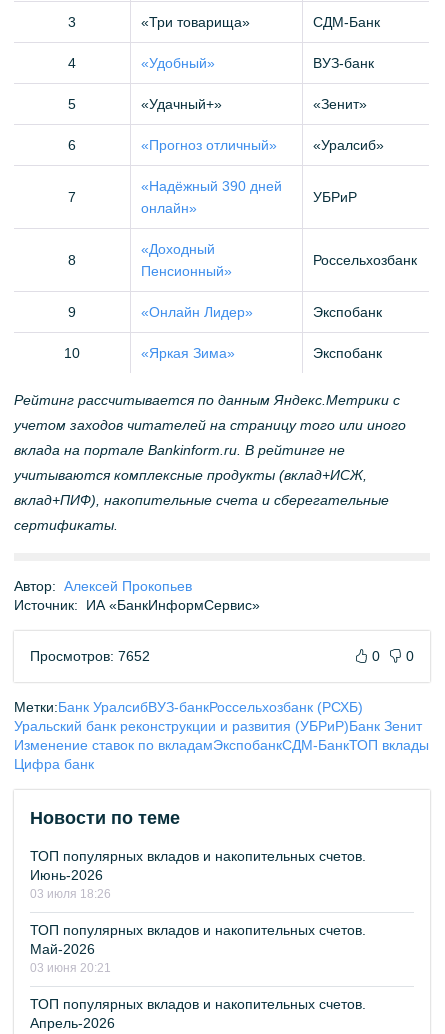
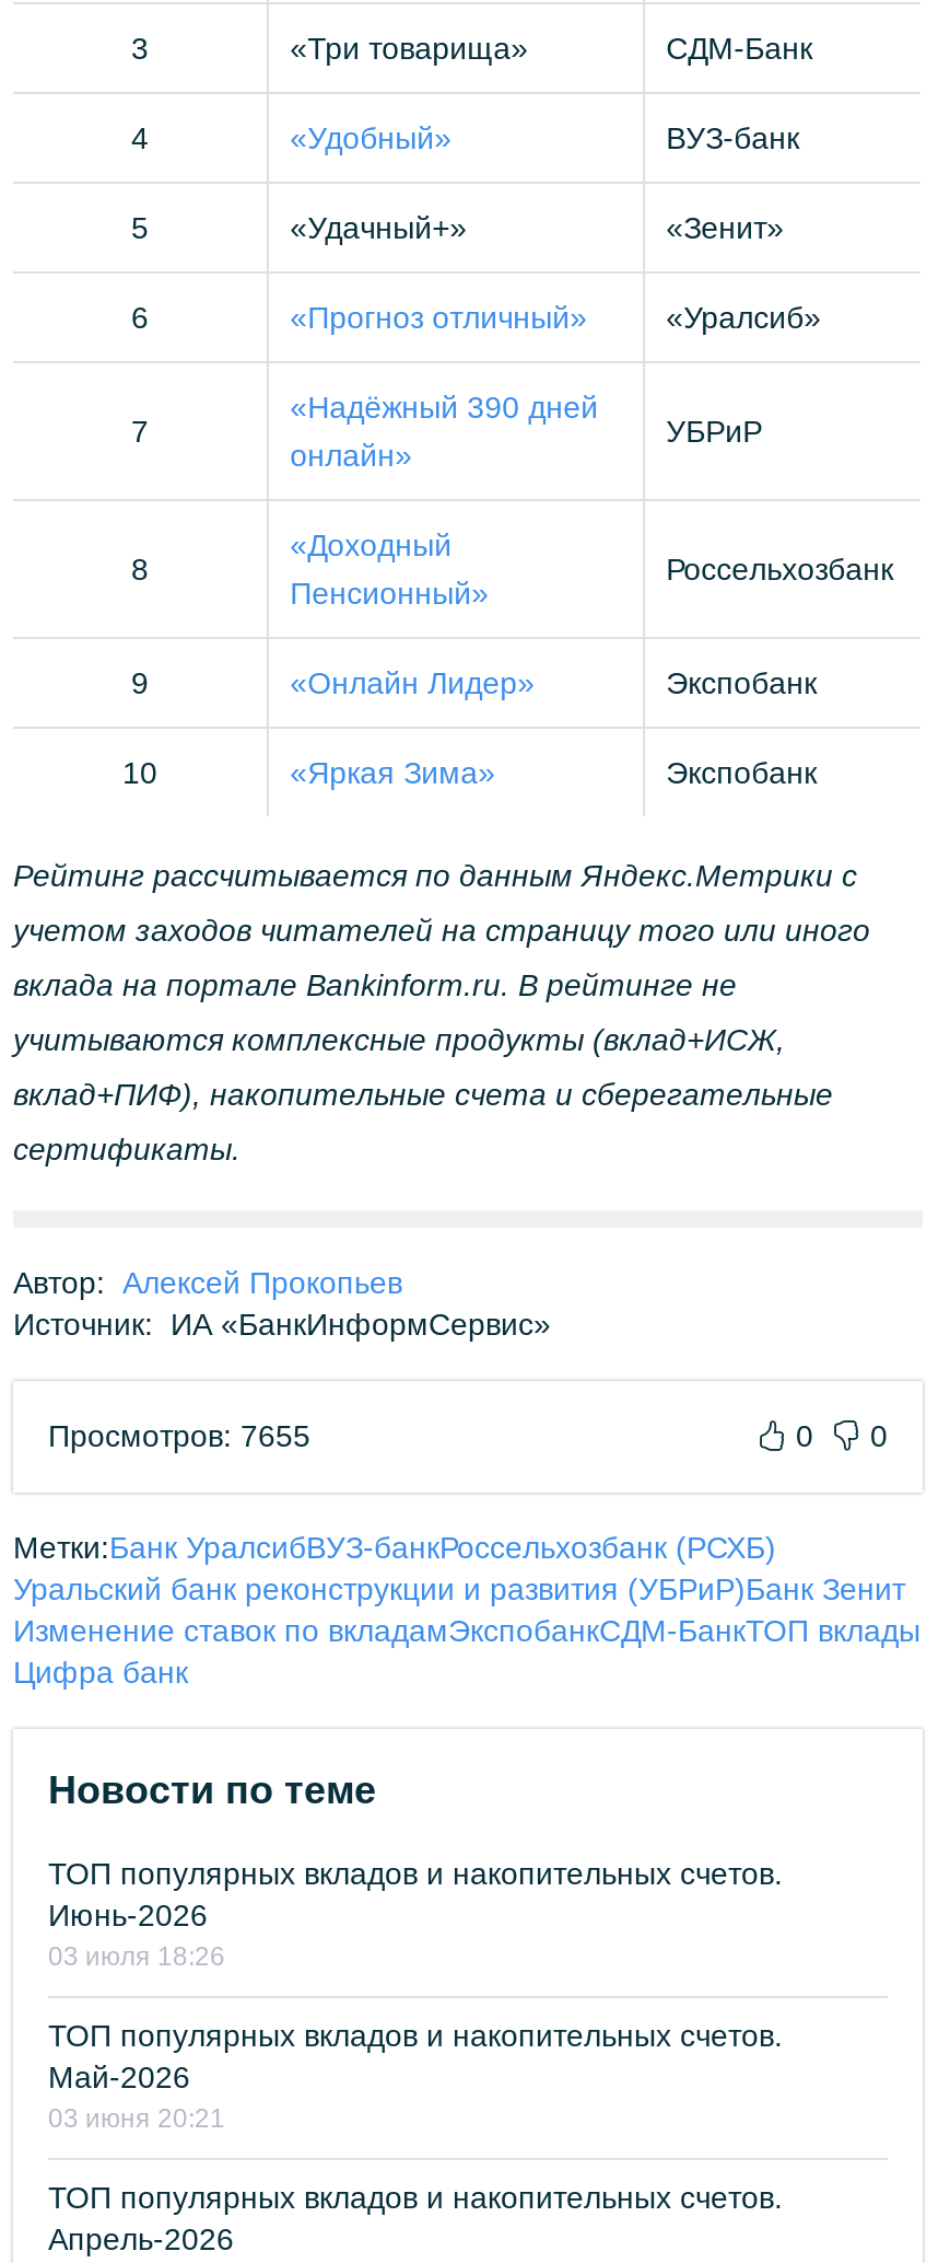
[30,648,150,664] Просмотров: 7652 -> [48,1418,310,1453] Просмотров: 7655

